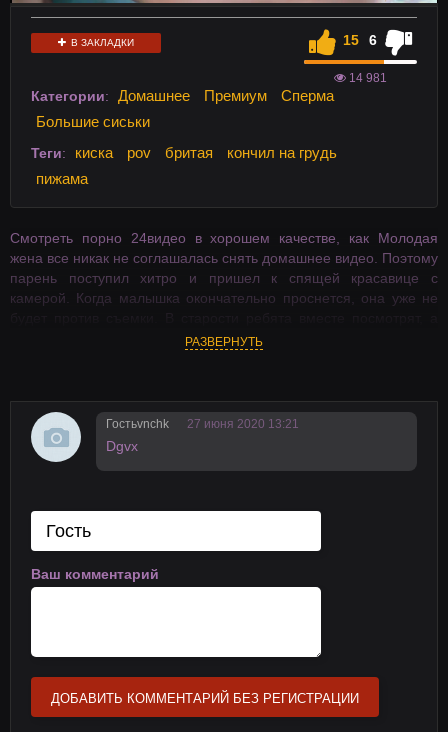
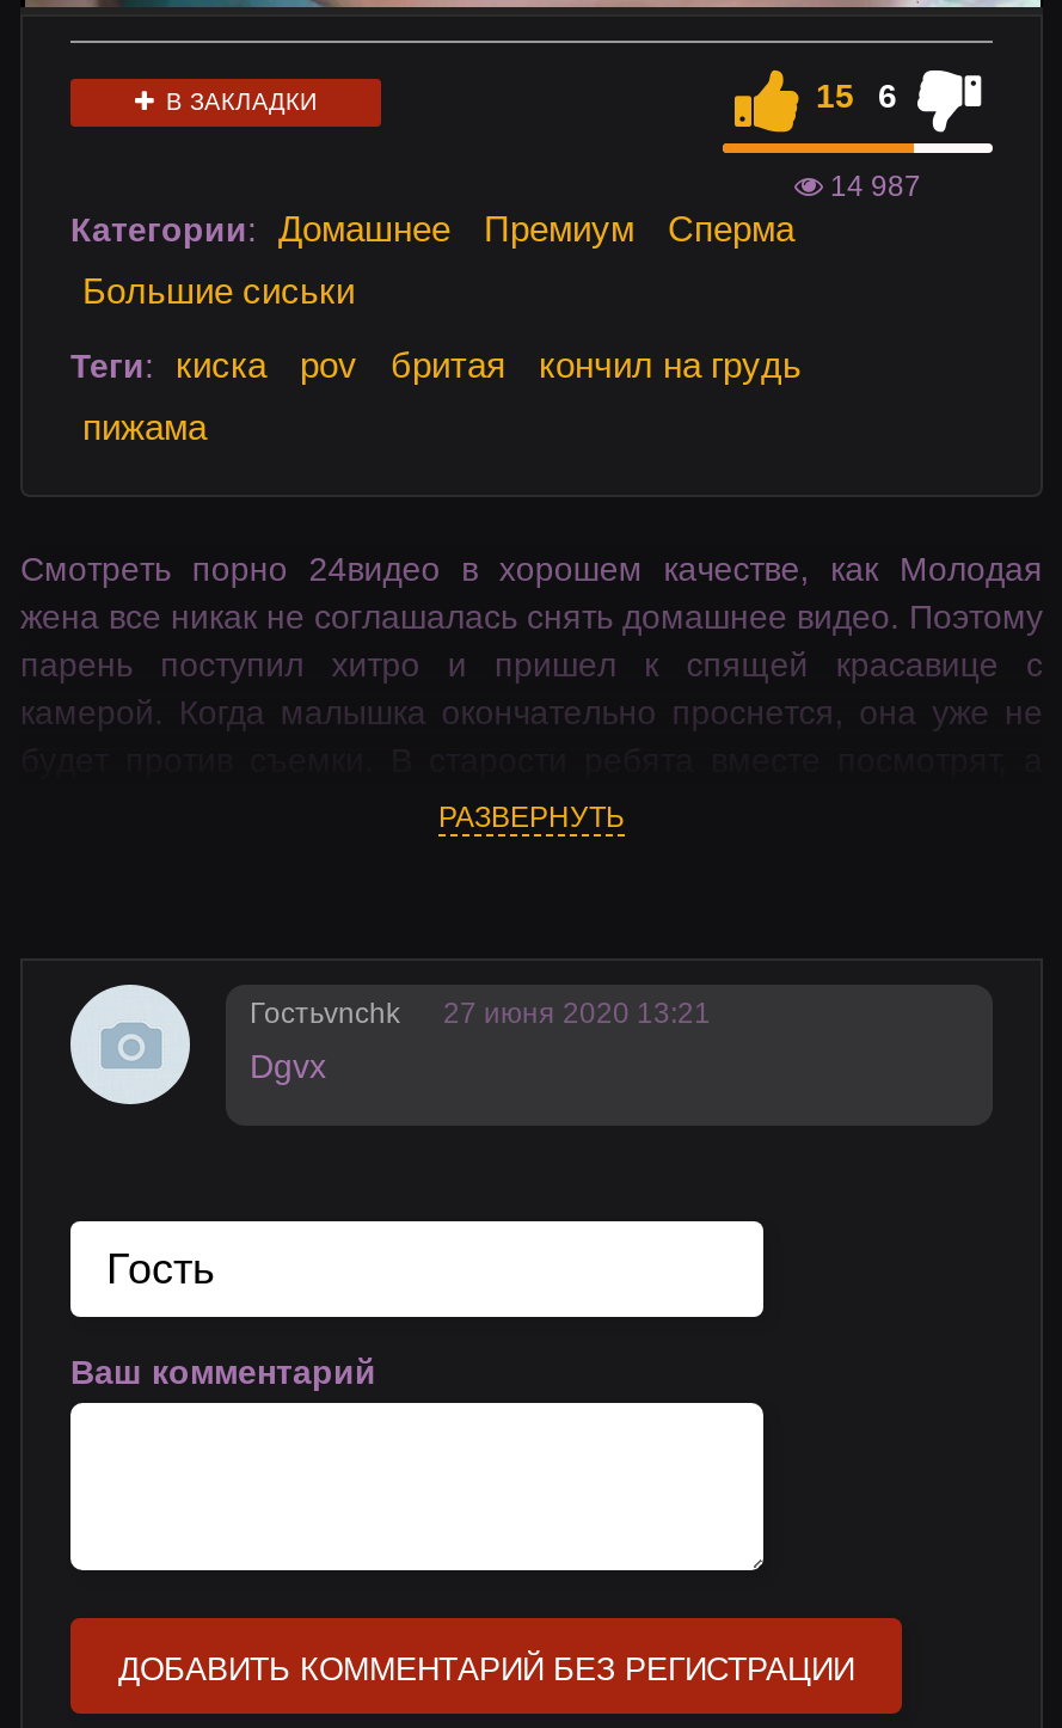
[346,71,387,85] 14 981 -> [823,169,921,202] 14 987

